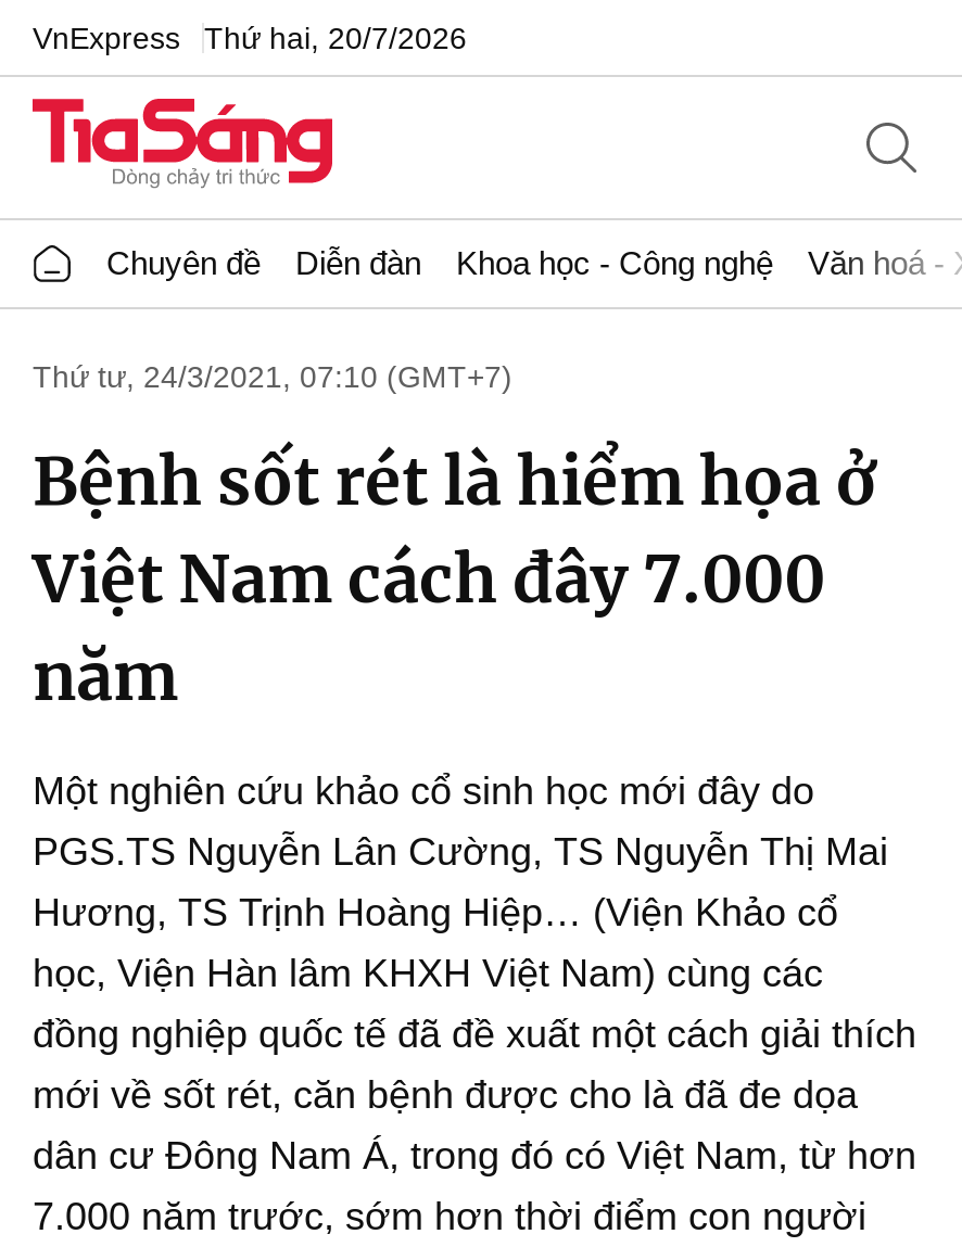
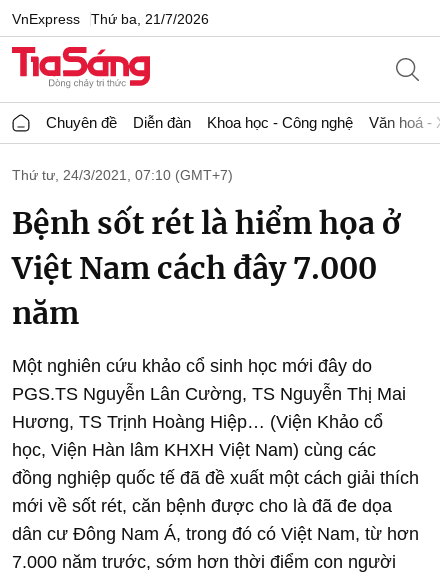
[33,20,467,54] VnExpress Thứ hai, 20/7/2026 -> [12,10,209,26] VnExpress Thứ ba, 21/7/2026

